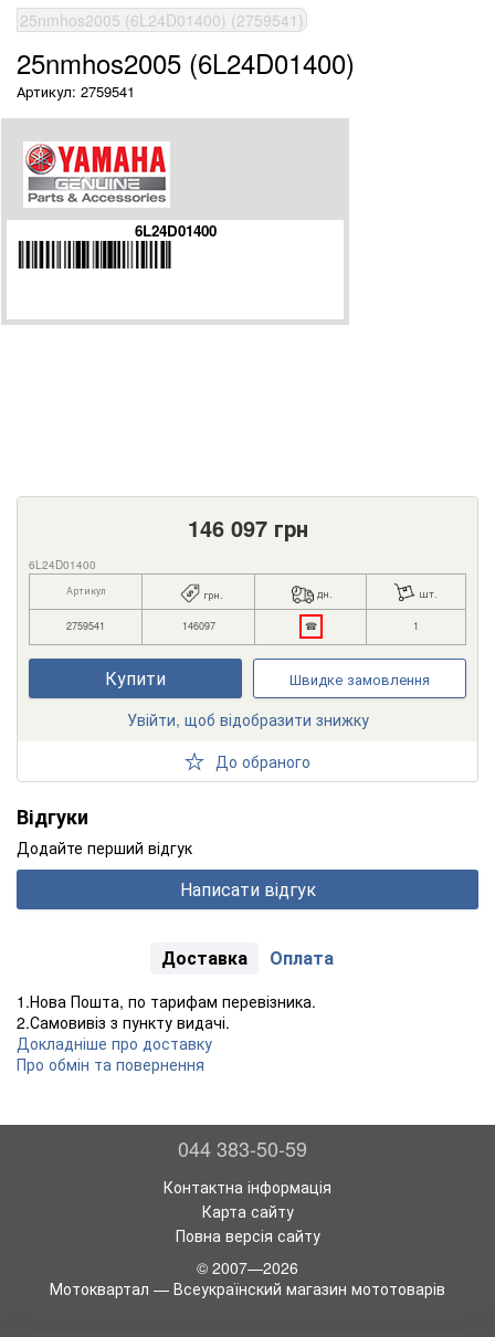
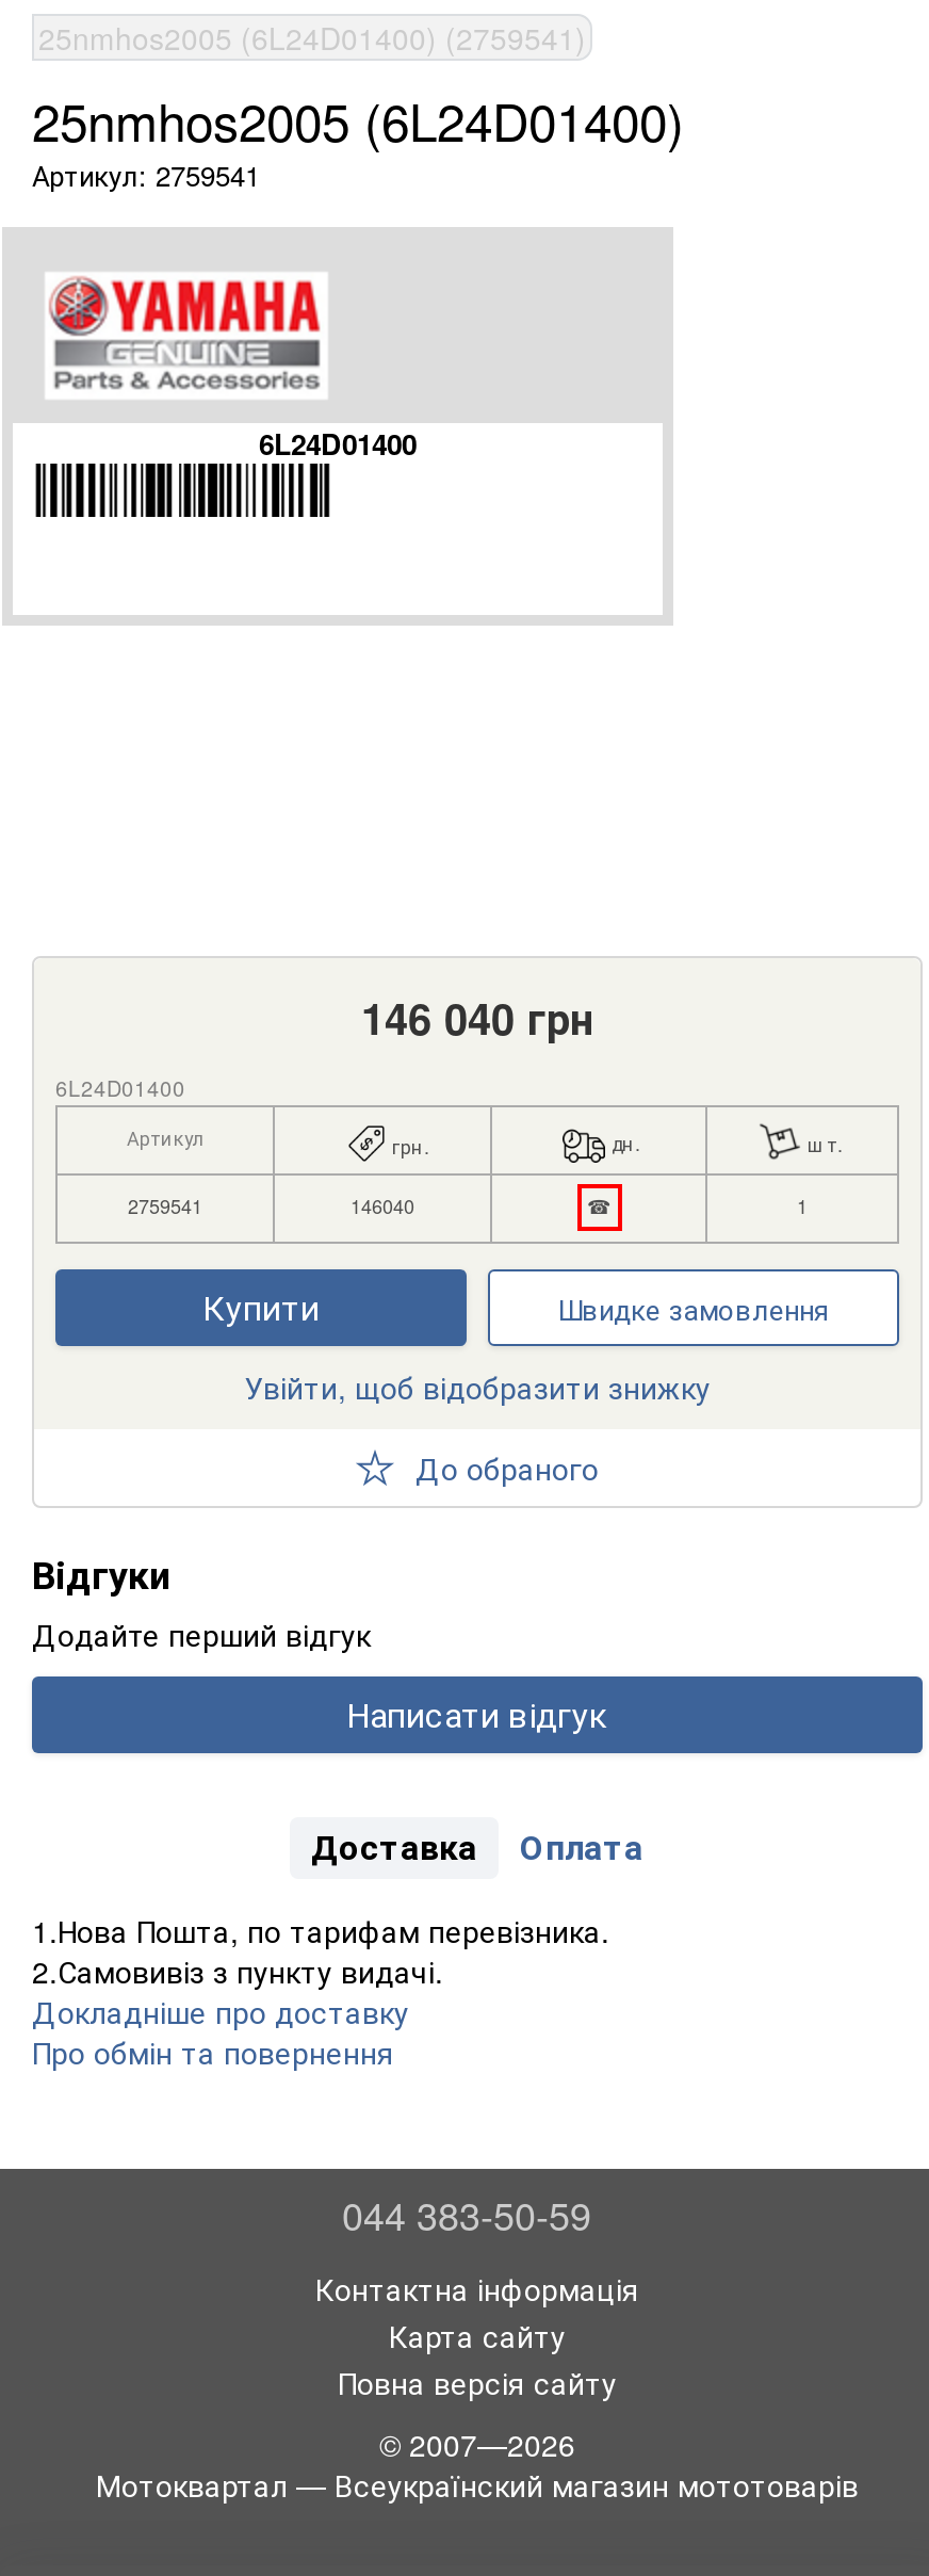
[187,513,308,544] 146 097 грн -> [361,988,593,1048] 146 040 грн
[182,619,215,633] 146097 -> [351,1193,414,1221] 146040

